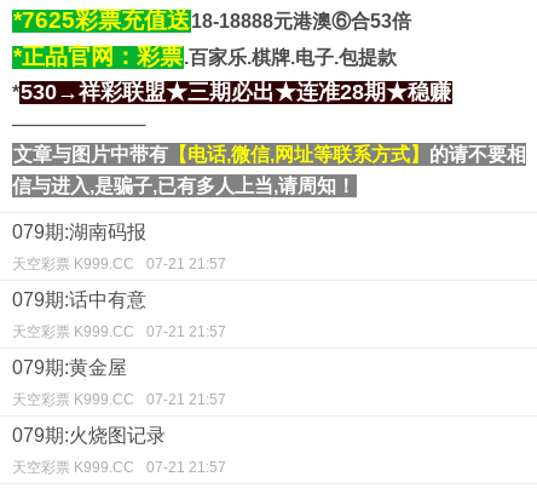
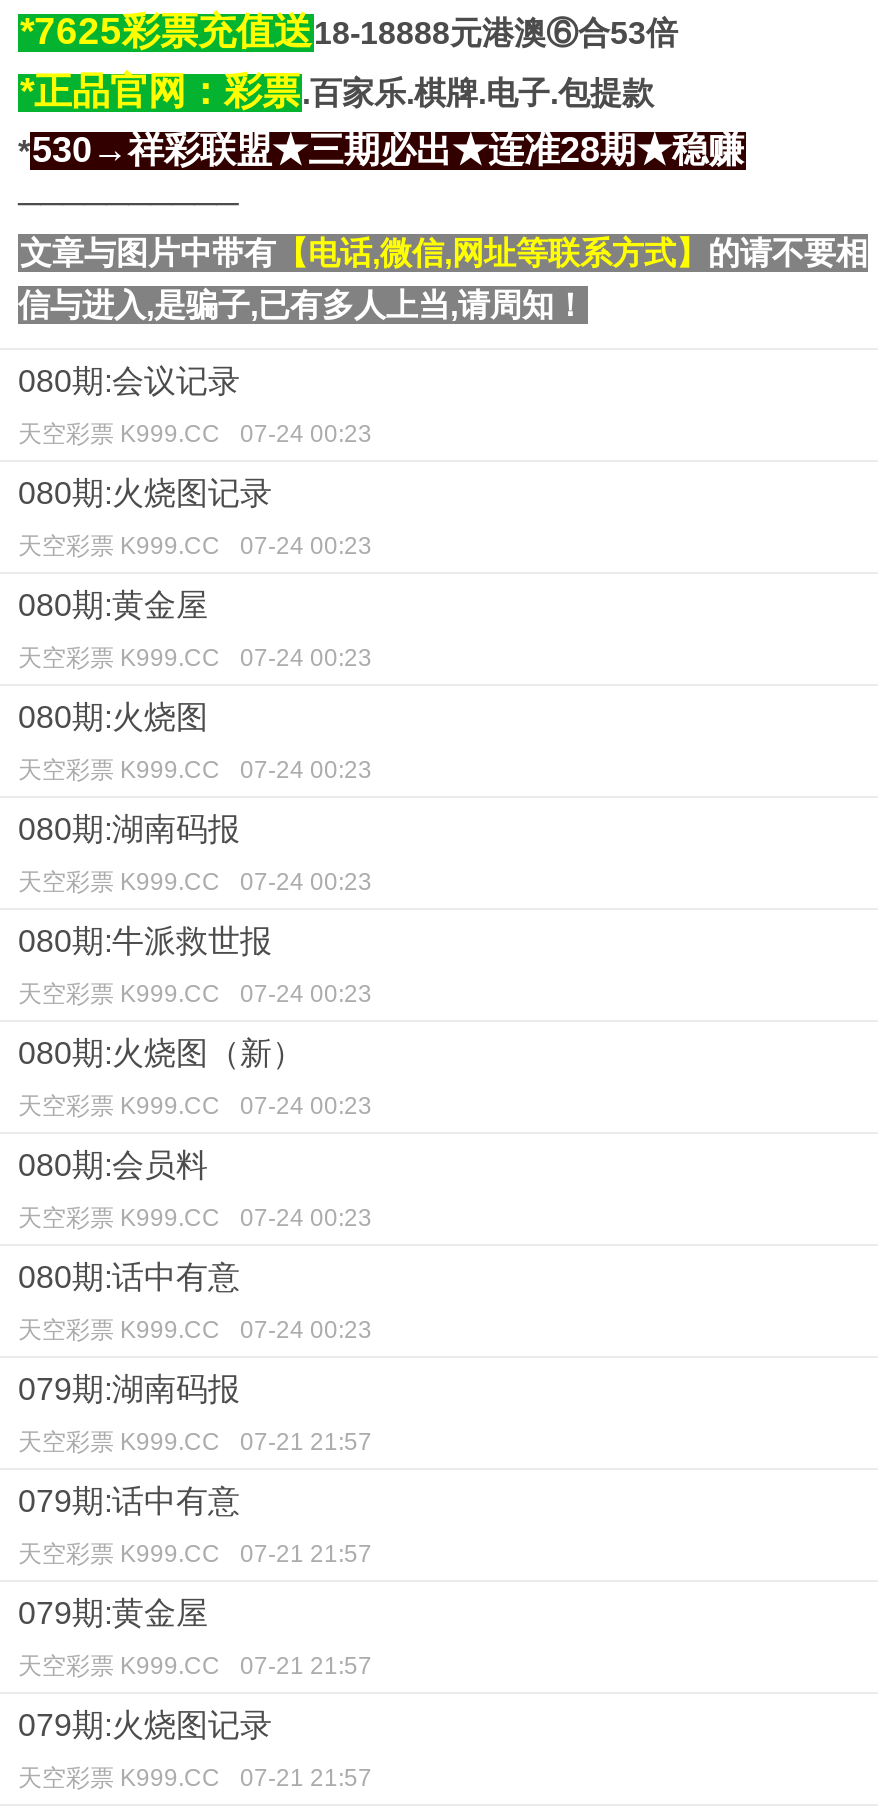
none -> [18,364,372,1344] 080期:会议记录 | 天空彩票 K999.CC | 07-24 00:23 | 080期:火烧图记录 | 天空彩票 K999.CC | 07-24 00:23 | 080期:黄金屋 | 天空彩票 K999.CC | 07-24 00:23 | 080期:火烧图 | 天空彩票 K999.CC | 07-24 00:23 | 080期:湖南码报 | 天空彩票 K999.CC | 07-24 00:23 | 080期:牛派救世报 | 天空彩票 K999.CC | 07-24 00:23 | 080期:火烧图（新） | 天空彩票 K999.CC | 07-24 00:23 | 080期:会员料 | 天空彩票 K999.CC | 07-24 00:23 | 080期:话中有意 | 天空彩票 K999.CC | 07-24 00:23

